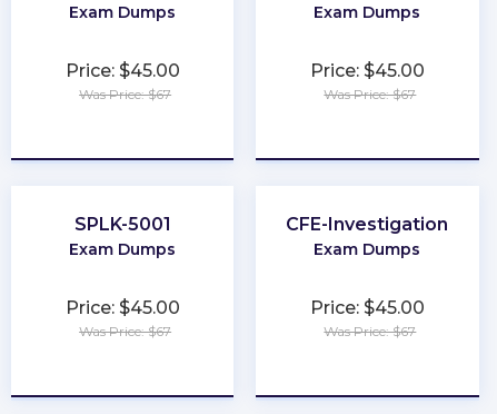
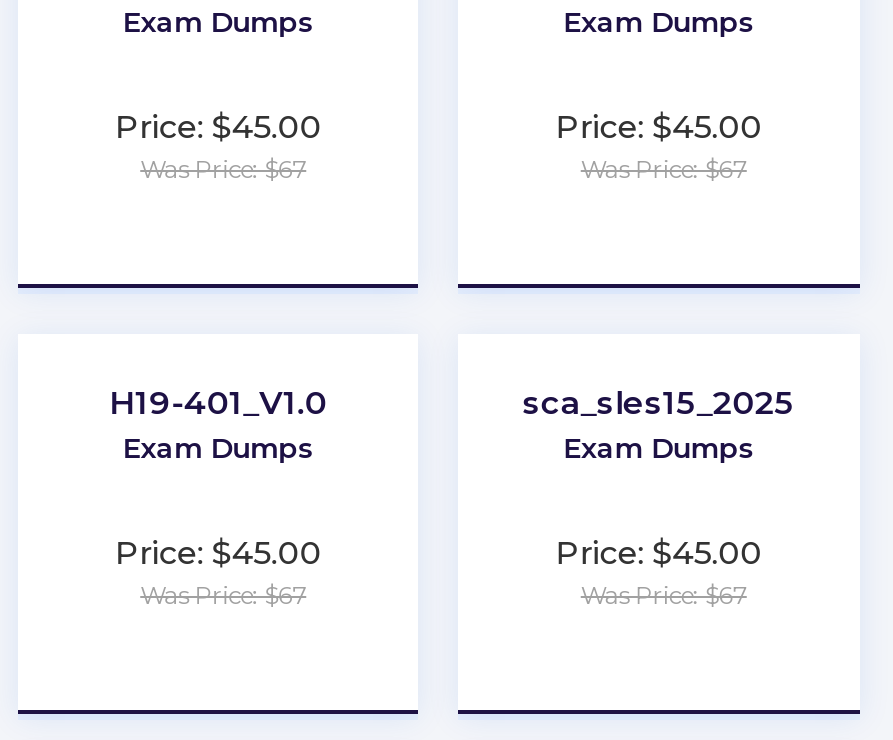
[74,214,171,235] SPLK-5001 -> [109,384,327,422] H19-401_V1.0
[286,214,449,235] CFE-Investigation -> [523,384,795,422] sca_sles15_2025

